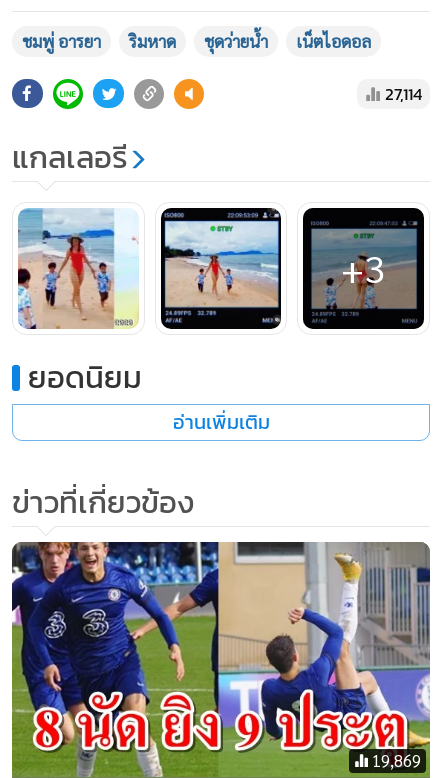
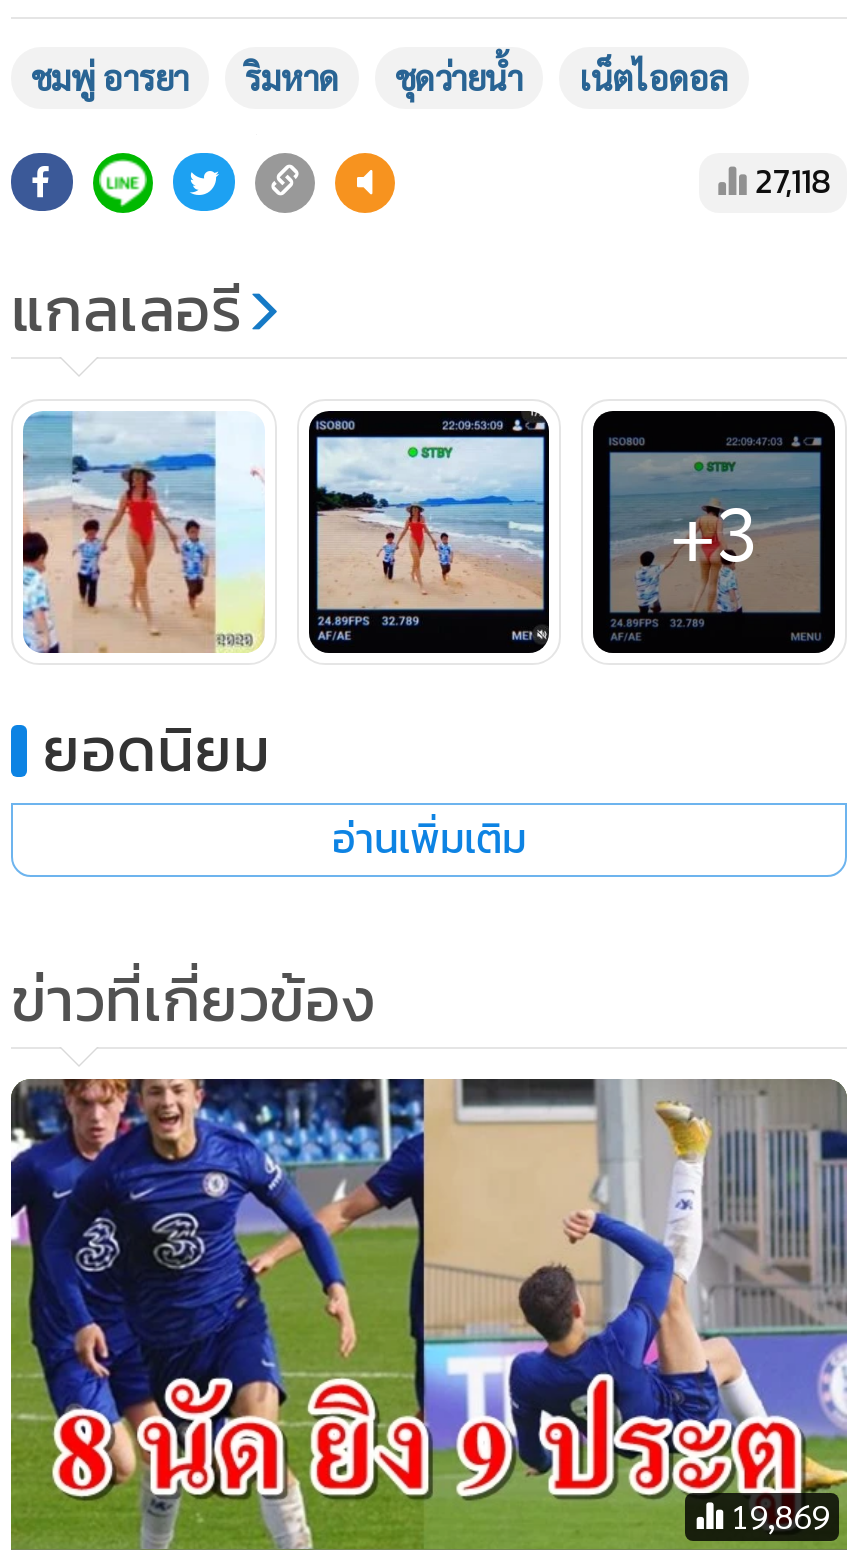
[385,81,422,107] 27,114 -> [755,156,831,208] 27,118

